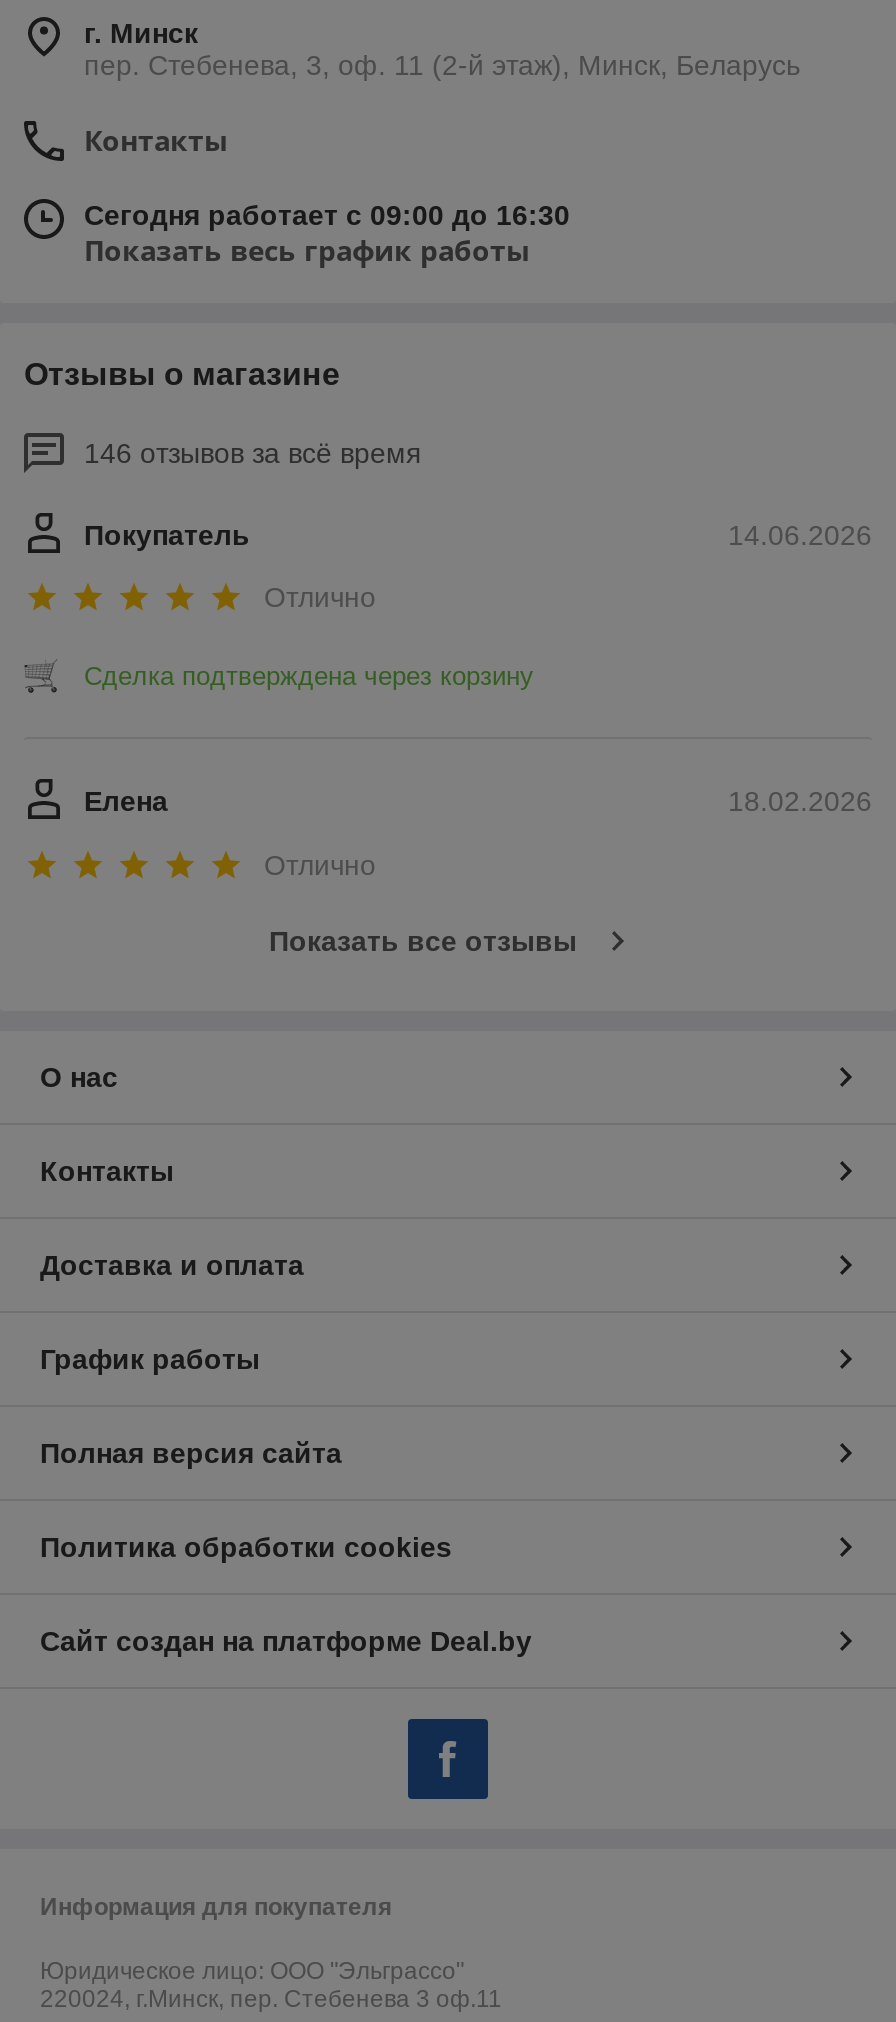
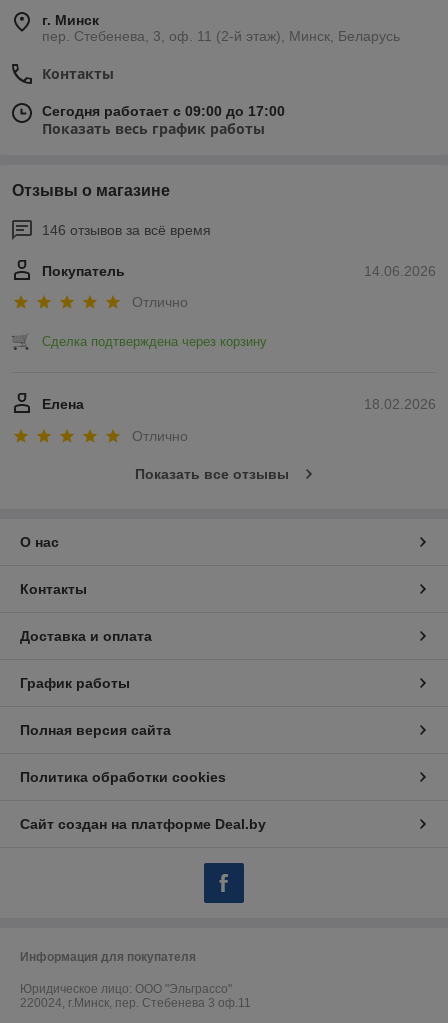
[84,199,570,231] Сегодня работает с 09:00 до 16:30 -> [42,103,285,119] Сегодня работает с 09:00 до 17:00

